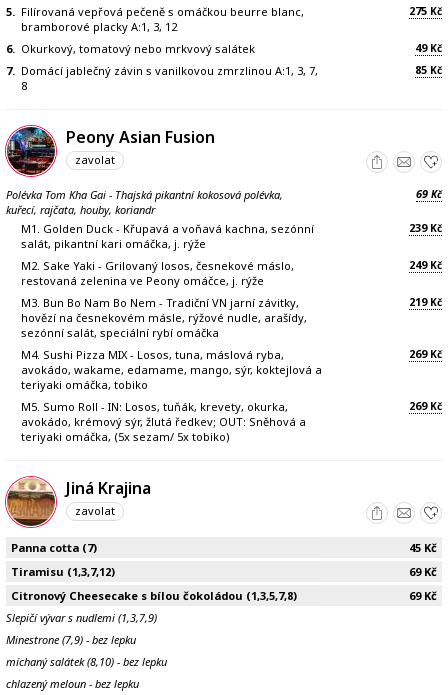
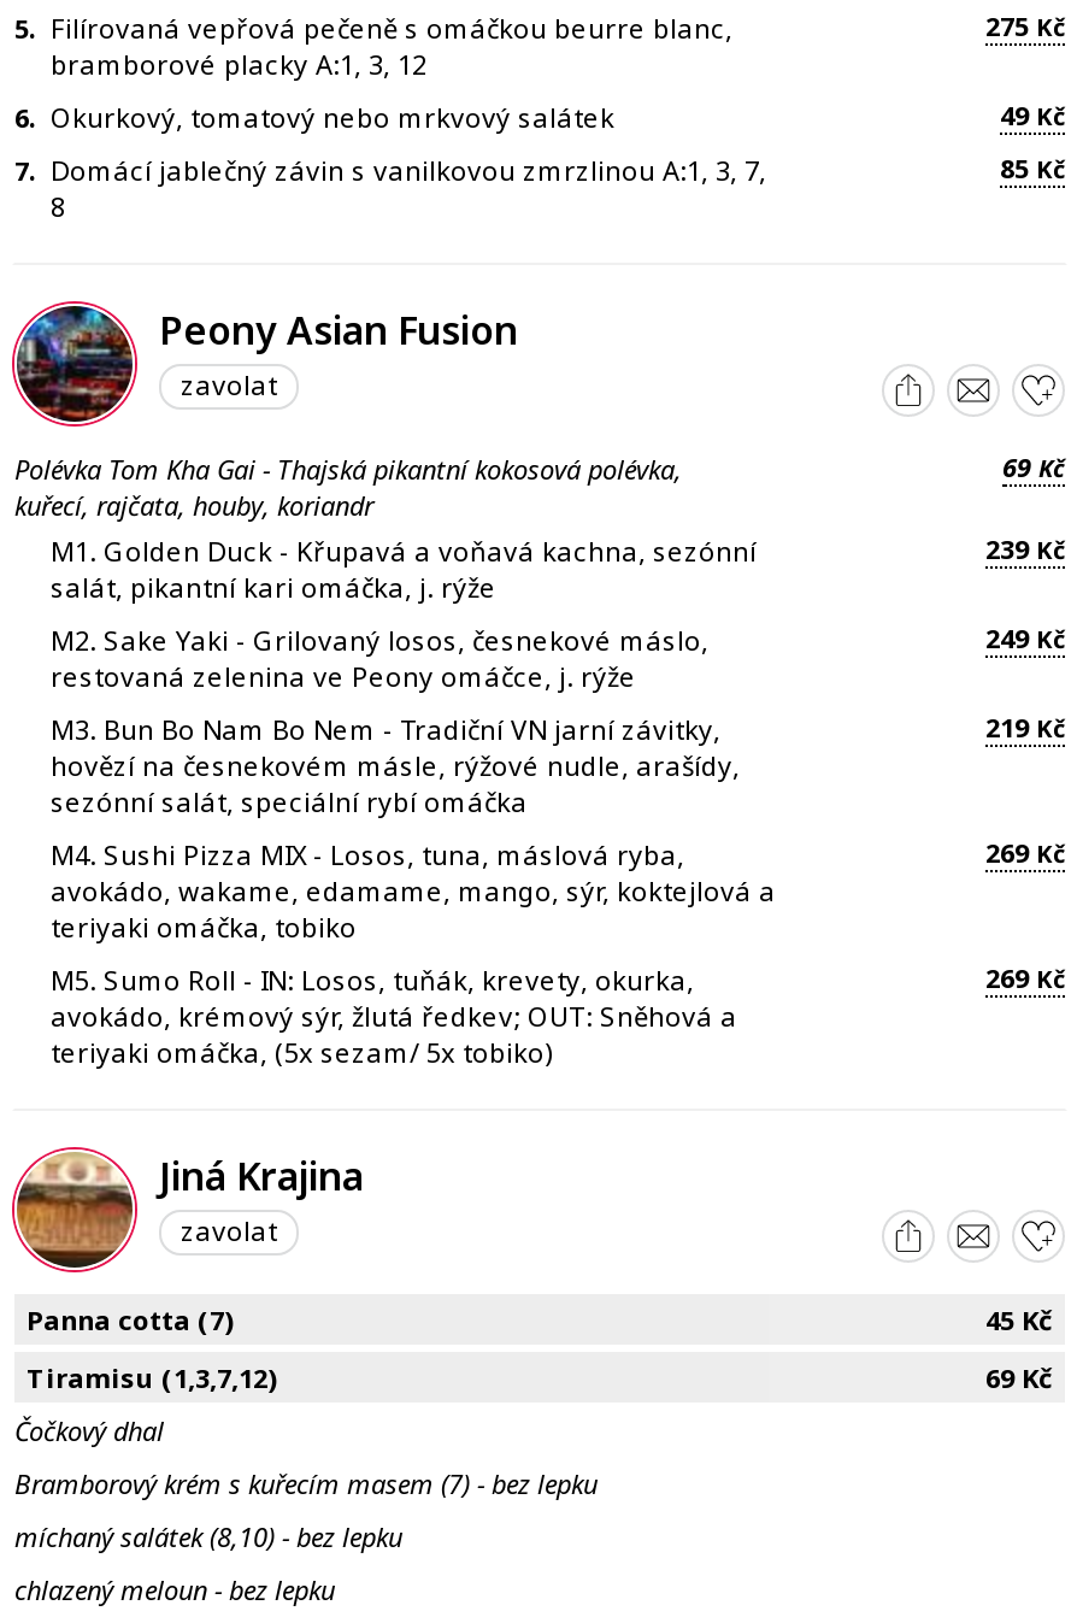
[6,588,437,647] Citronový Cheesecake s bílou čokoládou (1,3,5,7,8) | 69 Kč | Slepičí vývar s nudlemi (1,3,7,9) | Minestrone (7,9) - bez lepku -> [14,1411,598,1501] Čočkový dhal | Bramborový krém s kuřecím masem (7) - bez lepku

